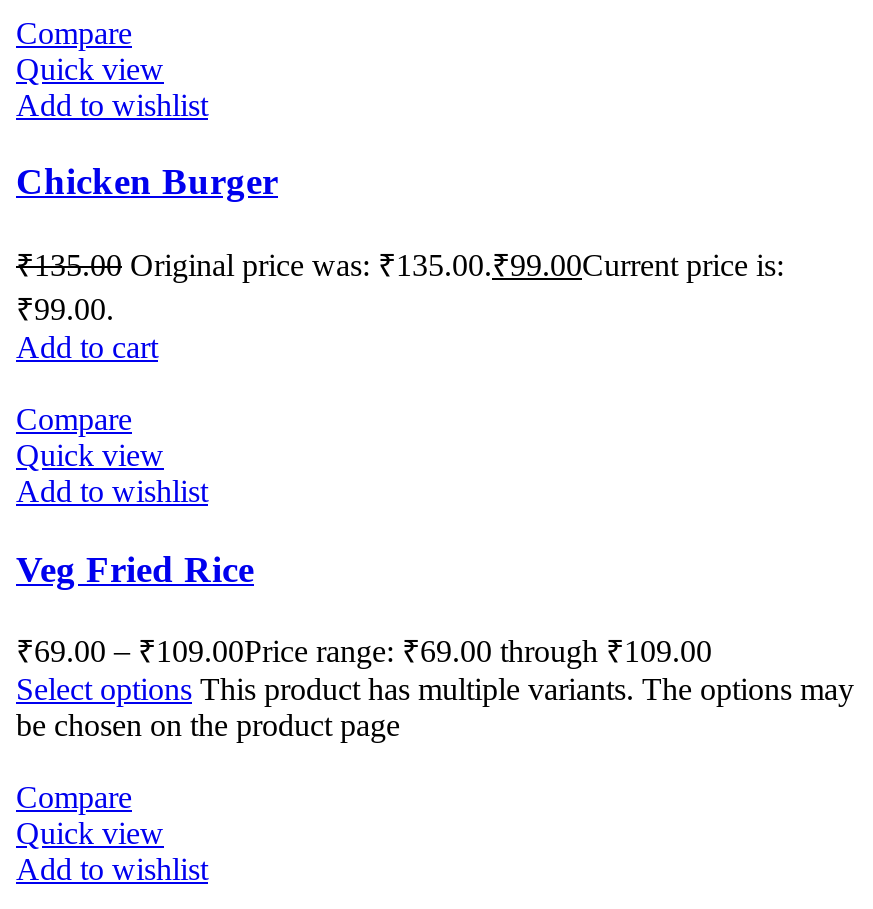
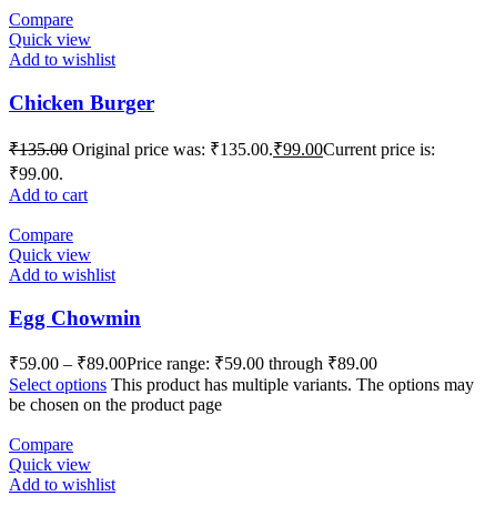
[16,547,254,589] Veg Fried Rice -> [9,306,141,329] Egg Chowmin
[16,635,712,669] ₹69.00 – ₹109.00Price range: ₹69.00 through ₹109.00 -> [9,354,377,373] ₹59.00 – ₹89.00Price range: ₹59.00 through ₹89.00

